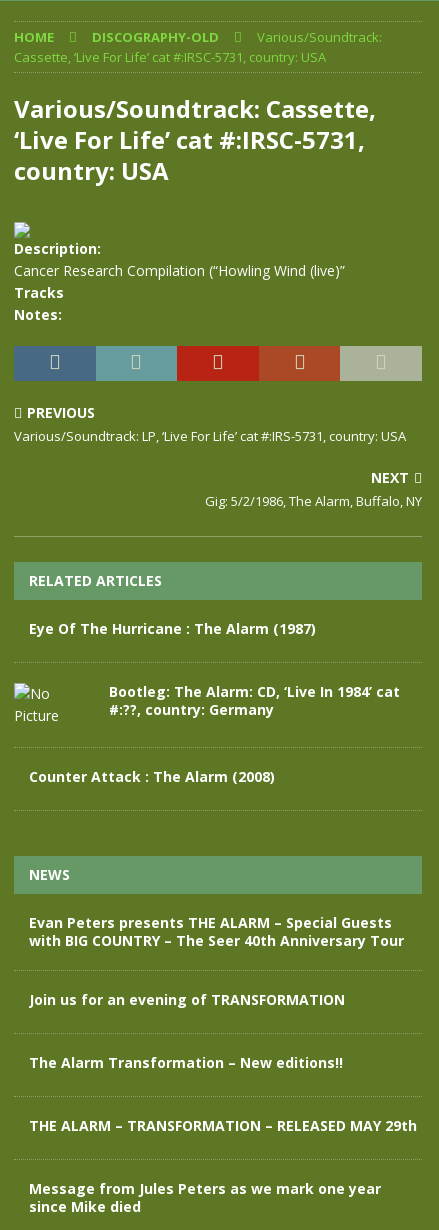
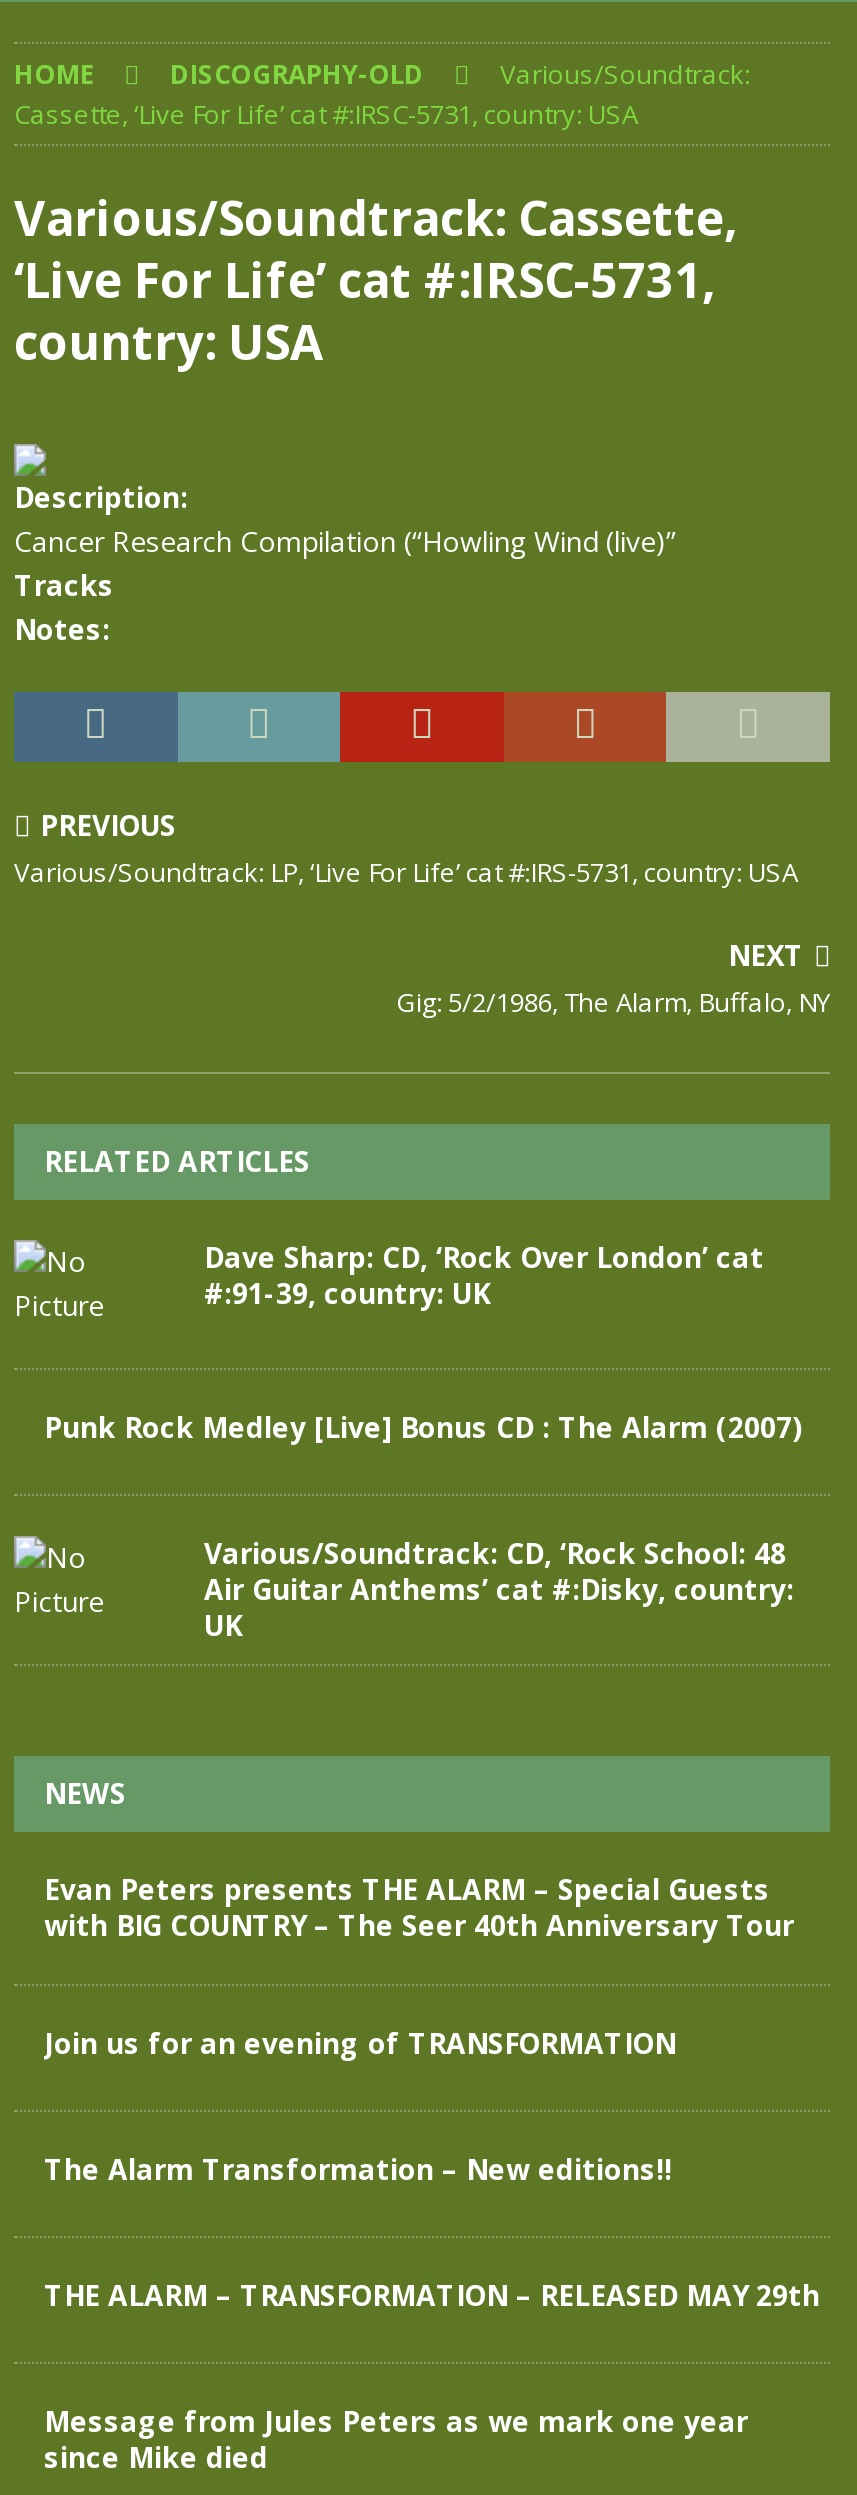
[29,619,316,638] Eye Of The Hurricane : The Alarm (1987) -> [204,1238,764,1312] Dave Sharp: CD, ‘Rock Over London’ cat | #:91-39, country: UK
[109,682,400,719] Bootleg: The Alarm: CD, ‘Live In 1984’ cat | #:??, country: Germany -> [44,1408,802,1446] Punk Rock Medley [Live] Bonus CD : The Alarm (2007)
[29,767,275,786] Counter Attack : The Alarm (2008) -> [204,1534,794,1644] Various/Soundtrack: CD, ‘Rock School: 48 | Air Guitar Anthems’ cat #:Disky, country: | UK

